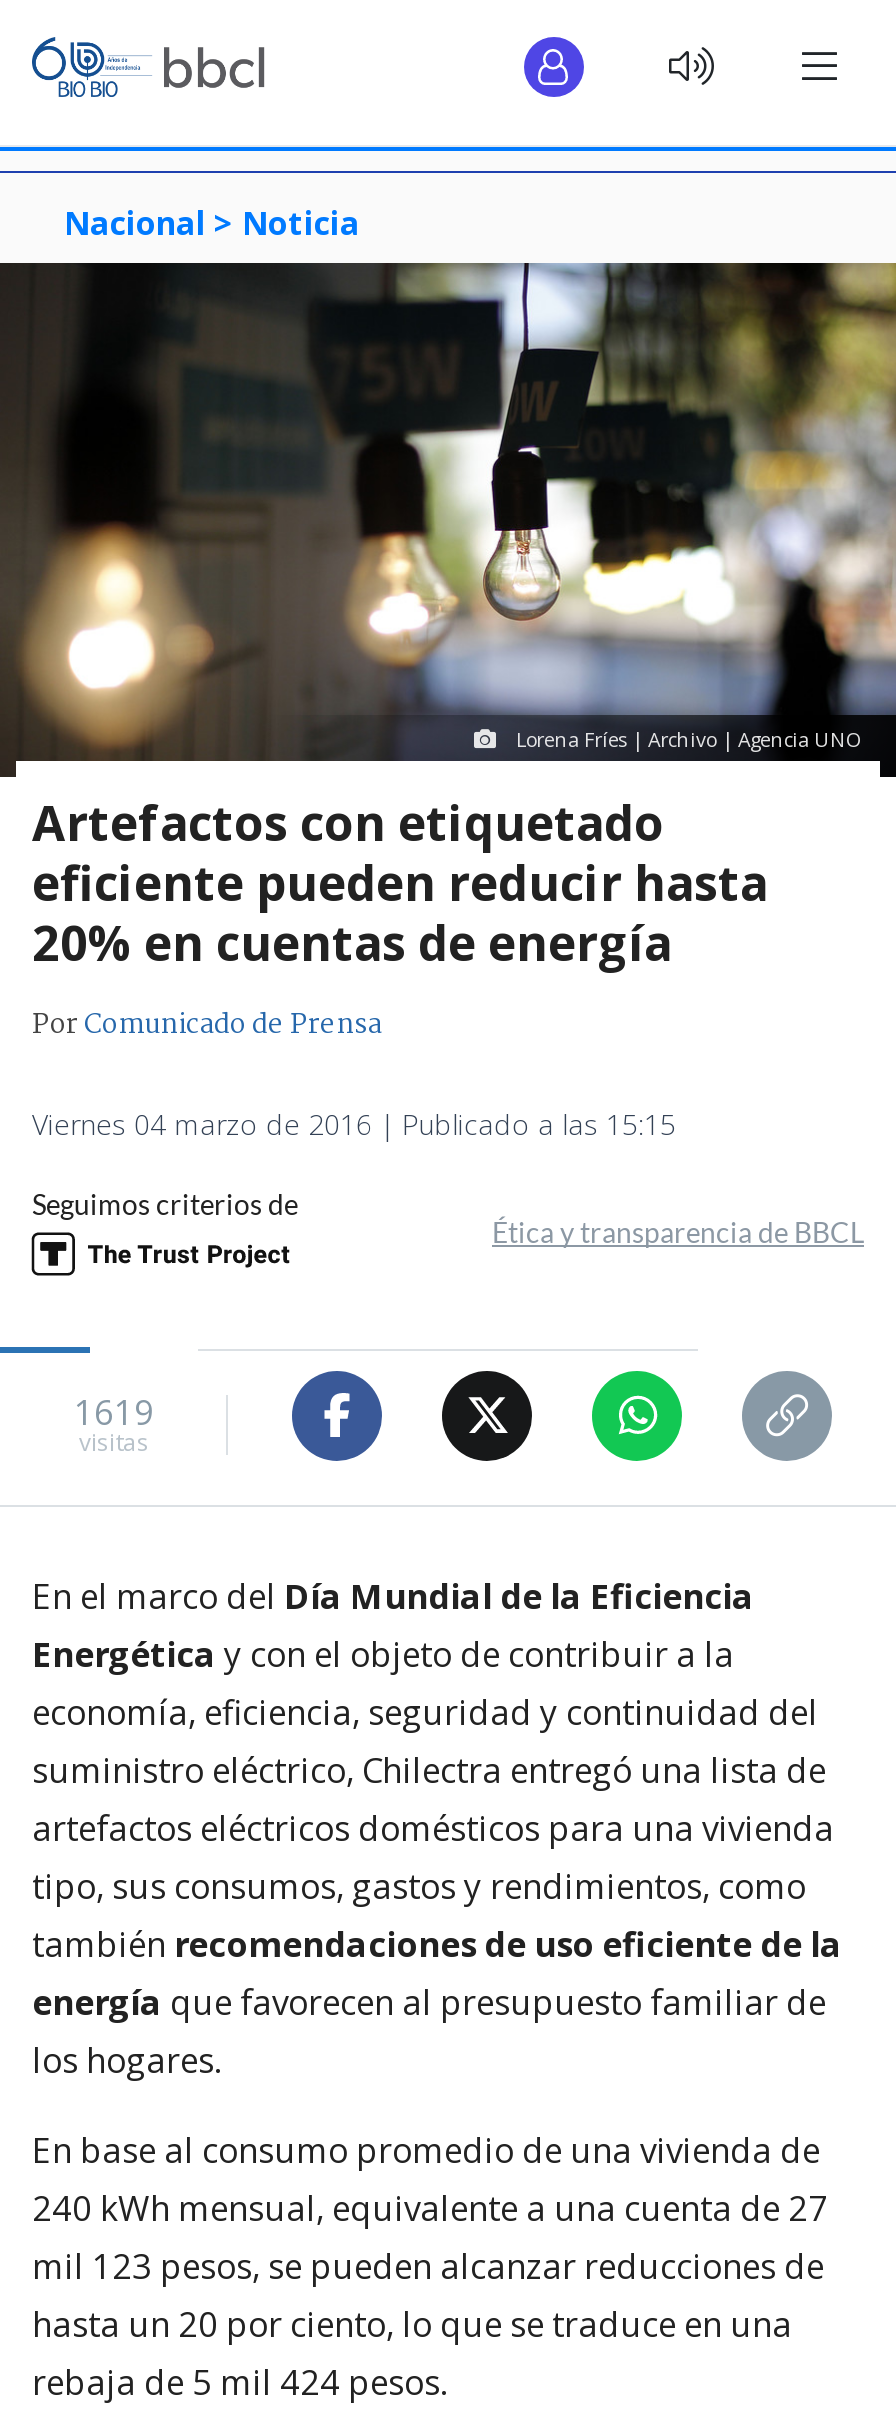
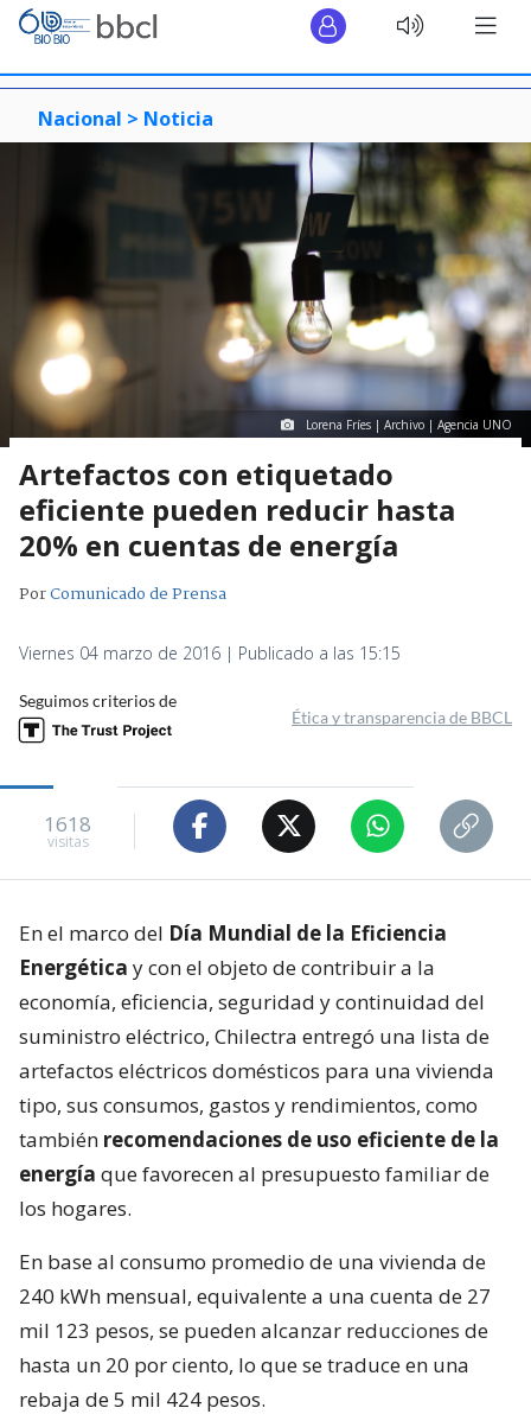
[74,1390,154,1436] 1619 -> [44,811,91,838] 1618

